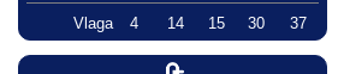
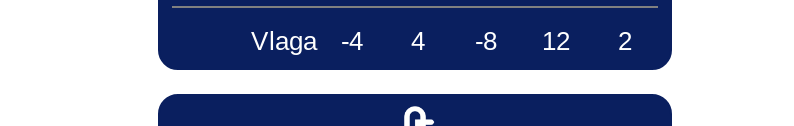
[167,14,306,32] 14 | 15 | 30 | 37 -> [475,25,632,55] -8 | 12 | 2
none -> [341,25,363,55] -4

